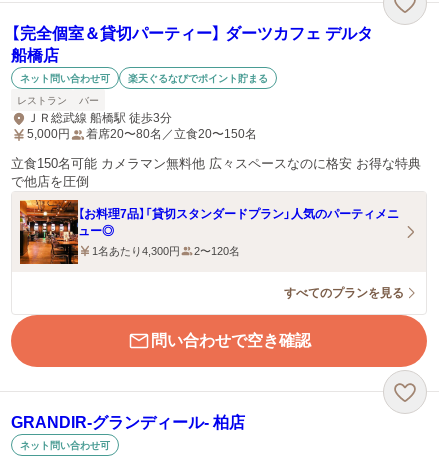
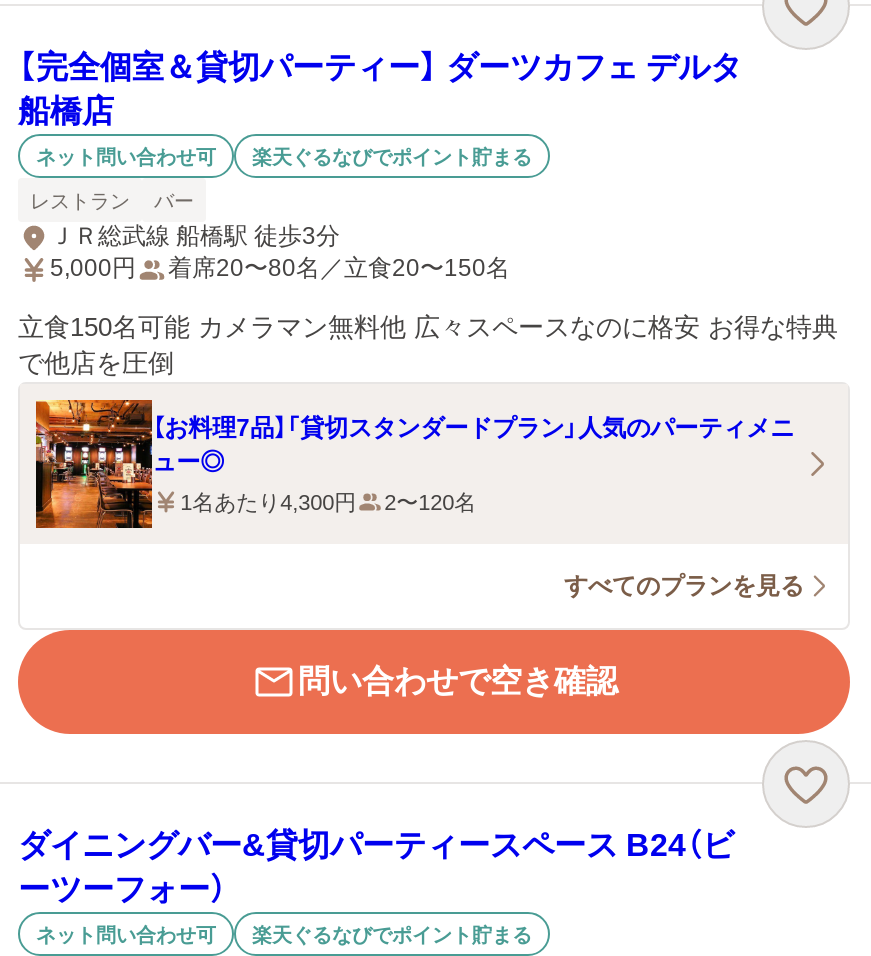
[11,414,245,431] GRANDIR‐グランディール‐ 柏店 -> [18,828,734,906] ダイニングバー&貸切パーティースペース B24（ビ | ーツーフォー）
none -> [252,923,532,945] 楽天ぐるなびでポイント貯まる

